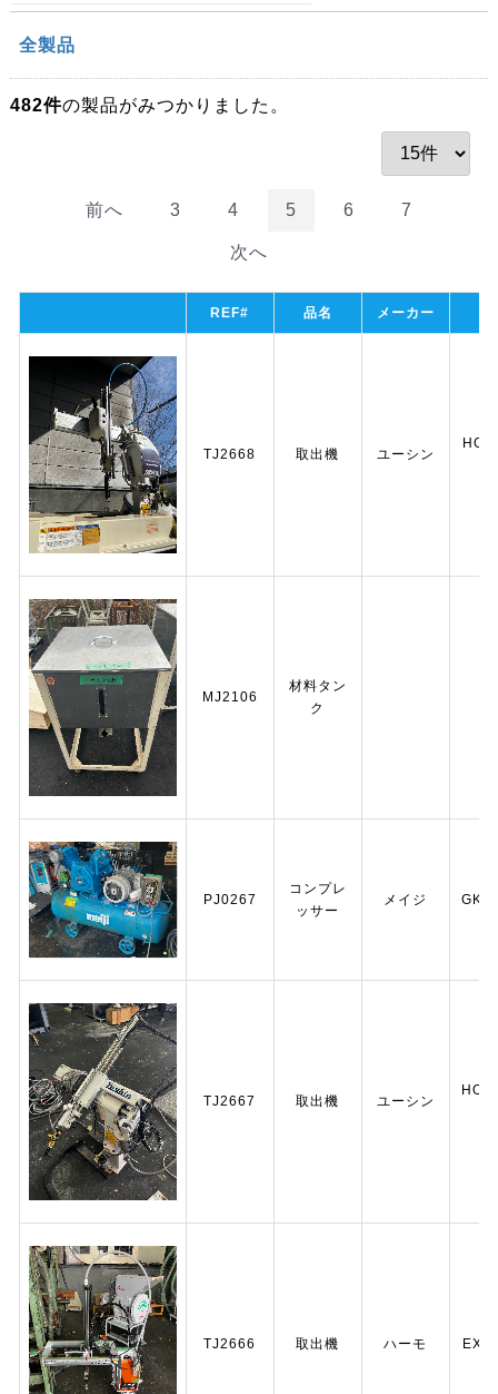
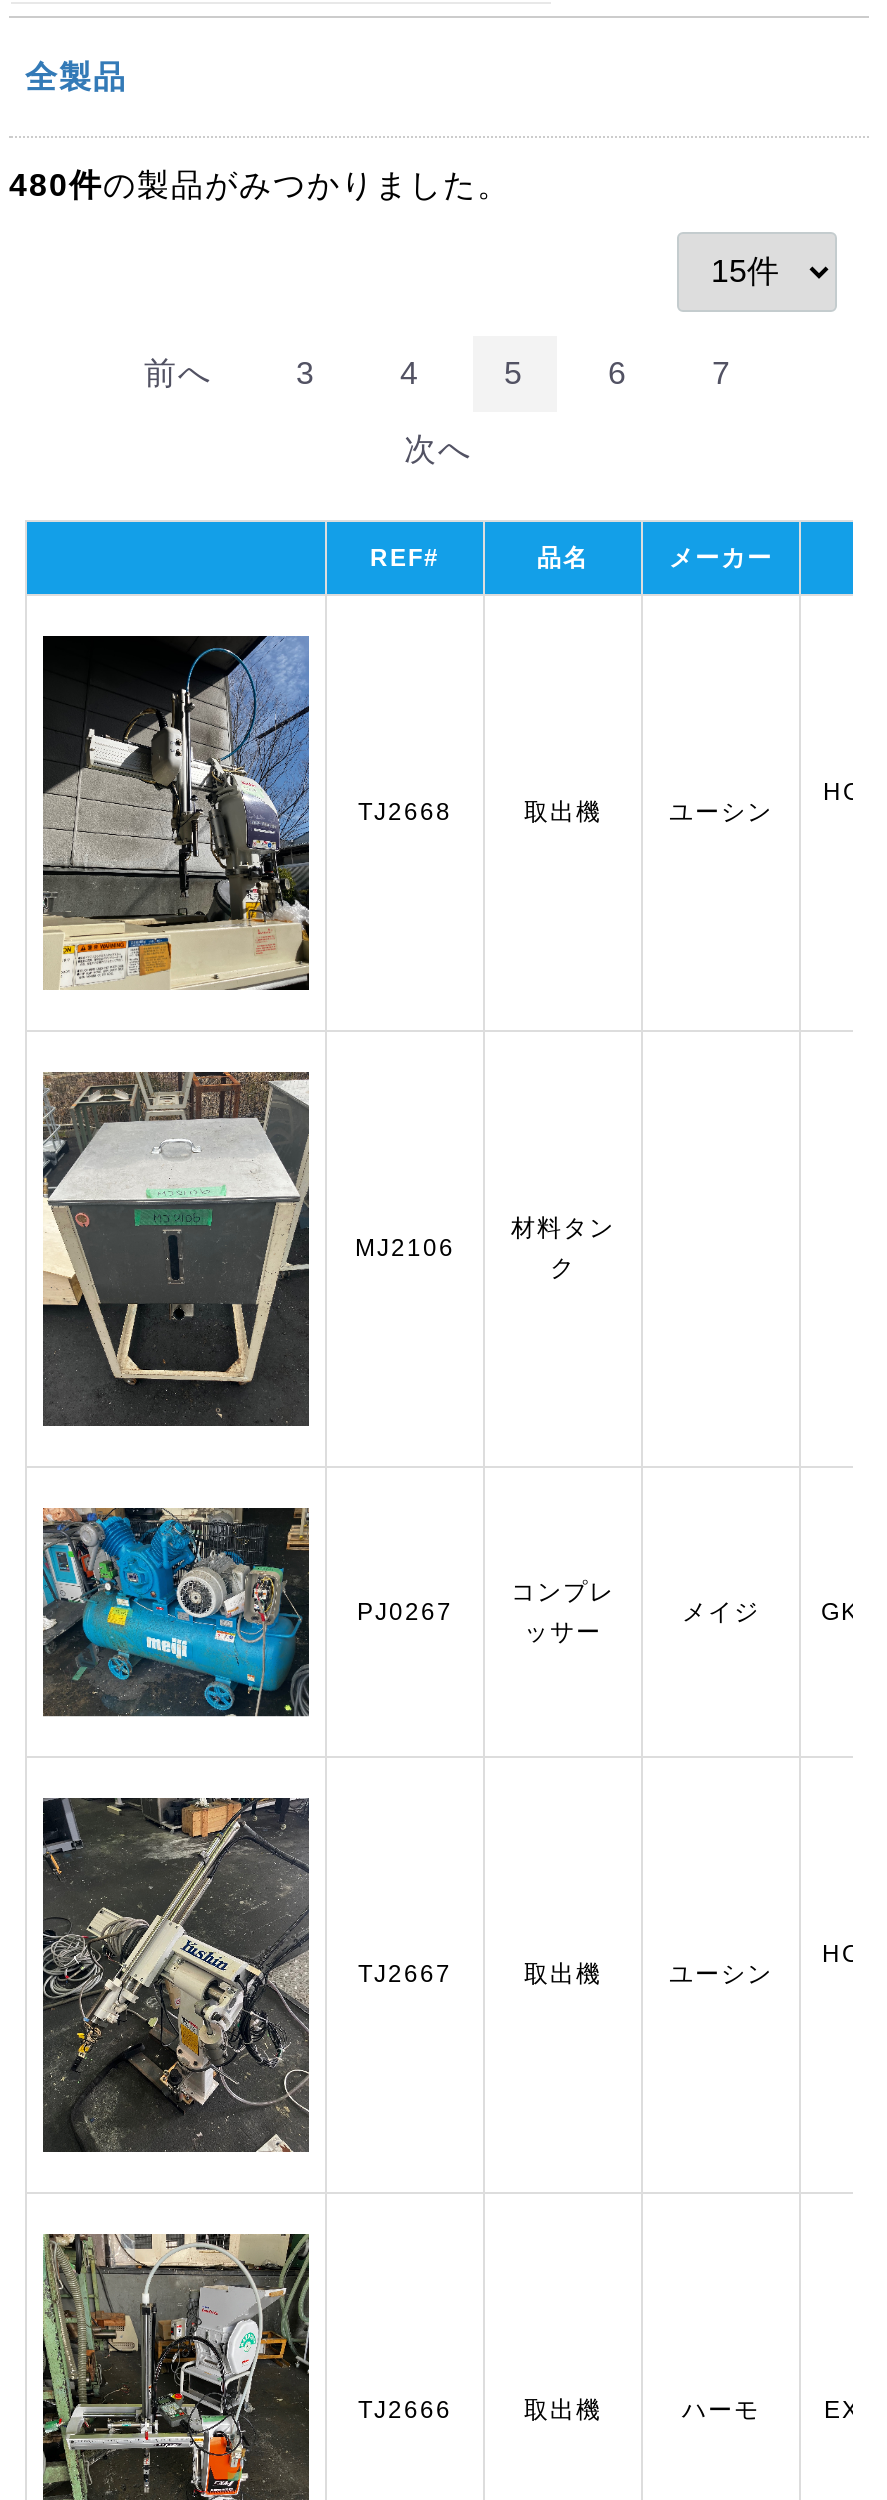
[10,96,289,115] 482件の製品がみつかりました。 -> [9,168,511,202] 480件の製品がみつかりました。

